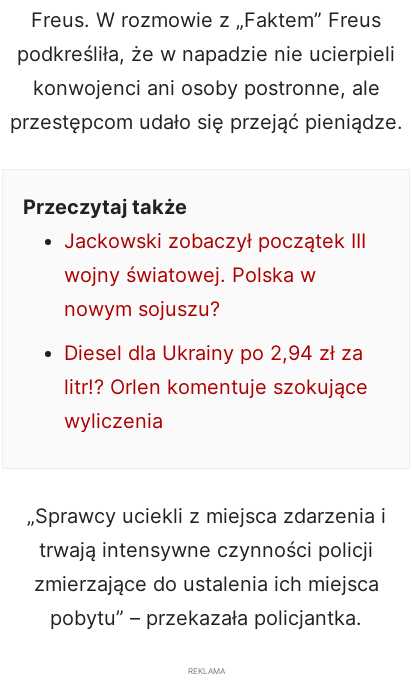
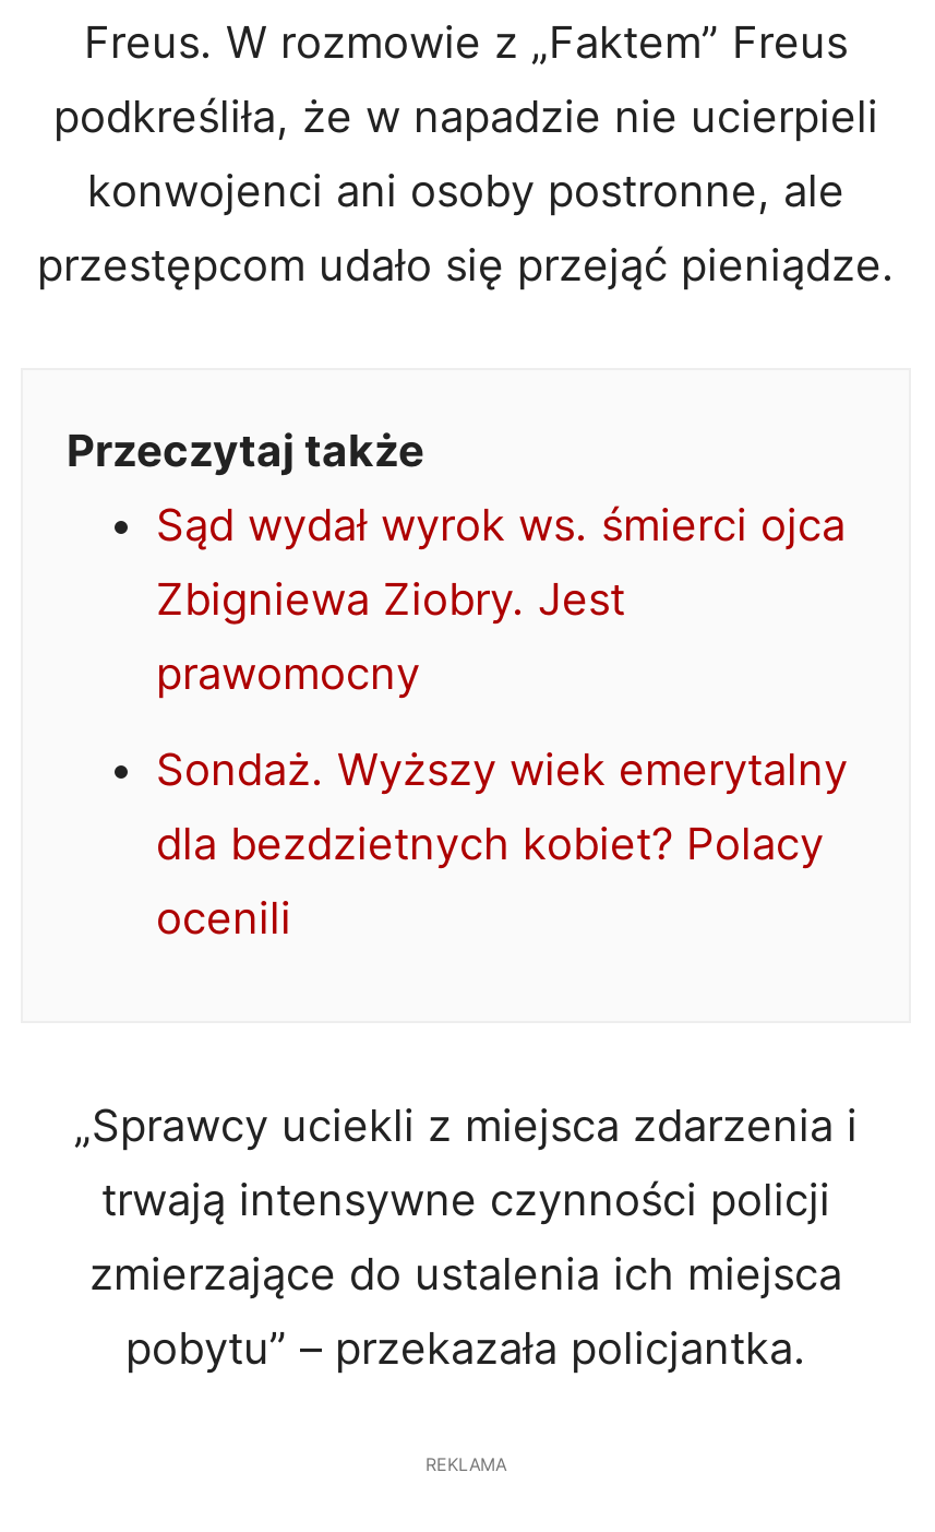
[64,229,366,321] Jackowski zobaczył początek III | wojny światowej. Polska w | nowym sojuszu? -> [156,499,846,700] Sąd wydał wyrok ws. śmierci ojca | Zbigniewa Ziobry. Jest | prawomocny
[64,341,368,433] Diesel dla Ukrainy po 2,94 zł za | litr!? Orlen komentuje szokujące | wyliczenia -> [156,744,848,945] Sondaż. Wyższy wiek emerytalny | dla bezdzietnych kobiet? Polacy | ocenili

